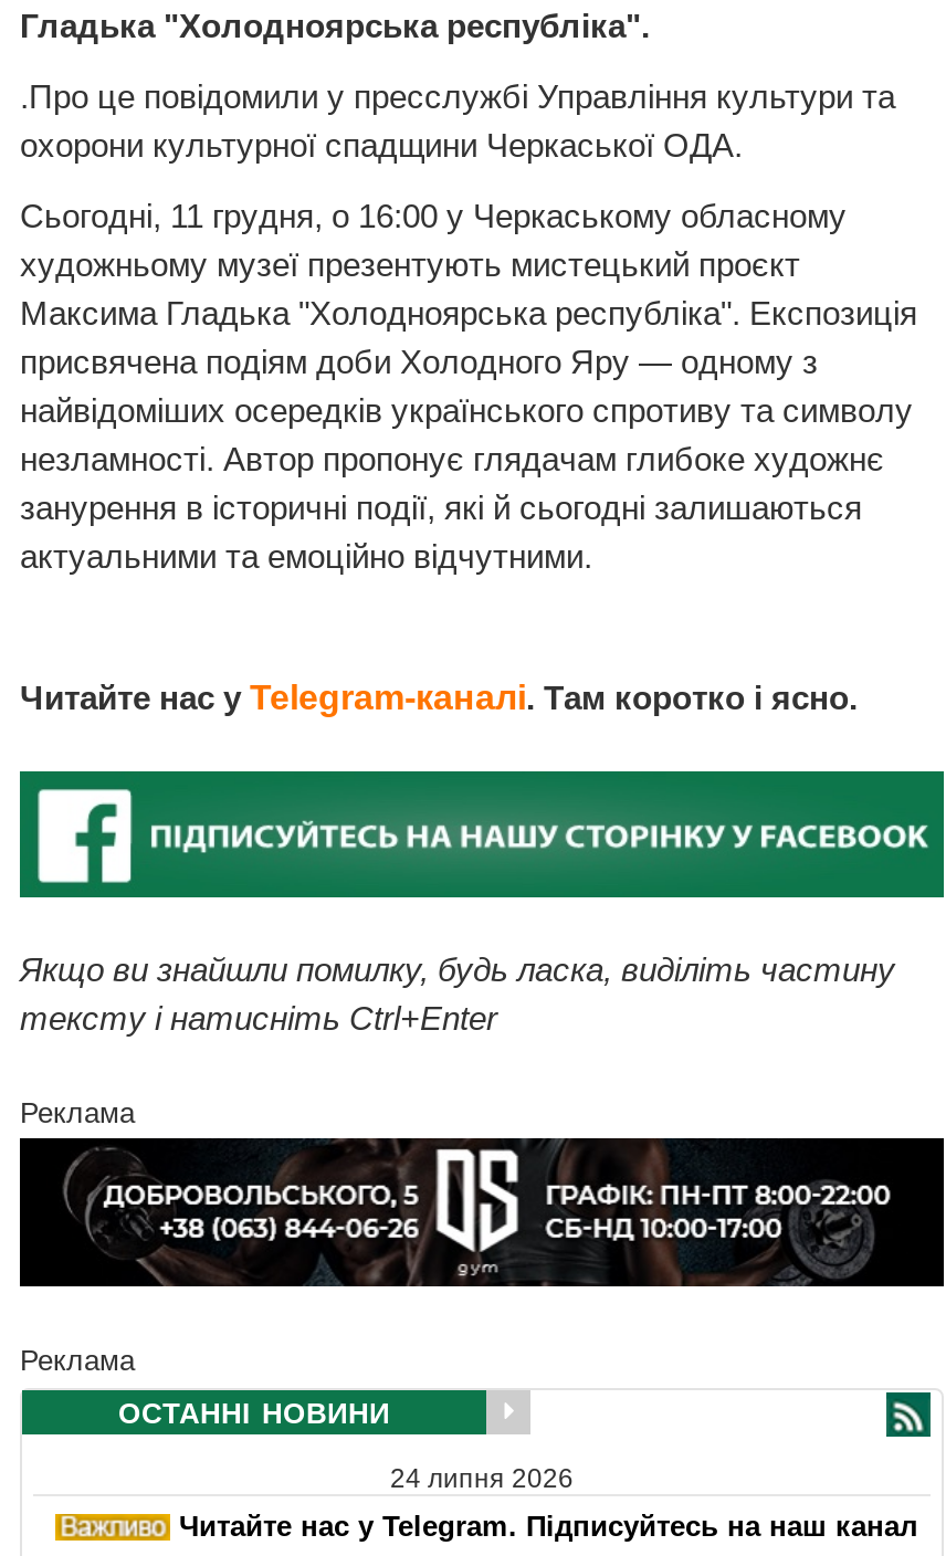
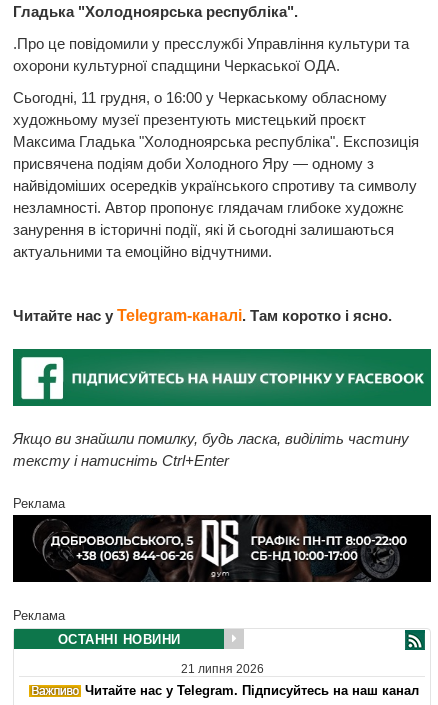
[390,1463,574,1494] 24 липня 2026 -> [180,662,263,676] 21 липня 2026

